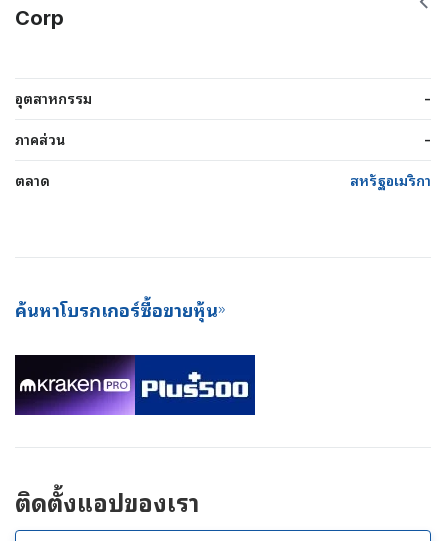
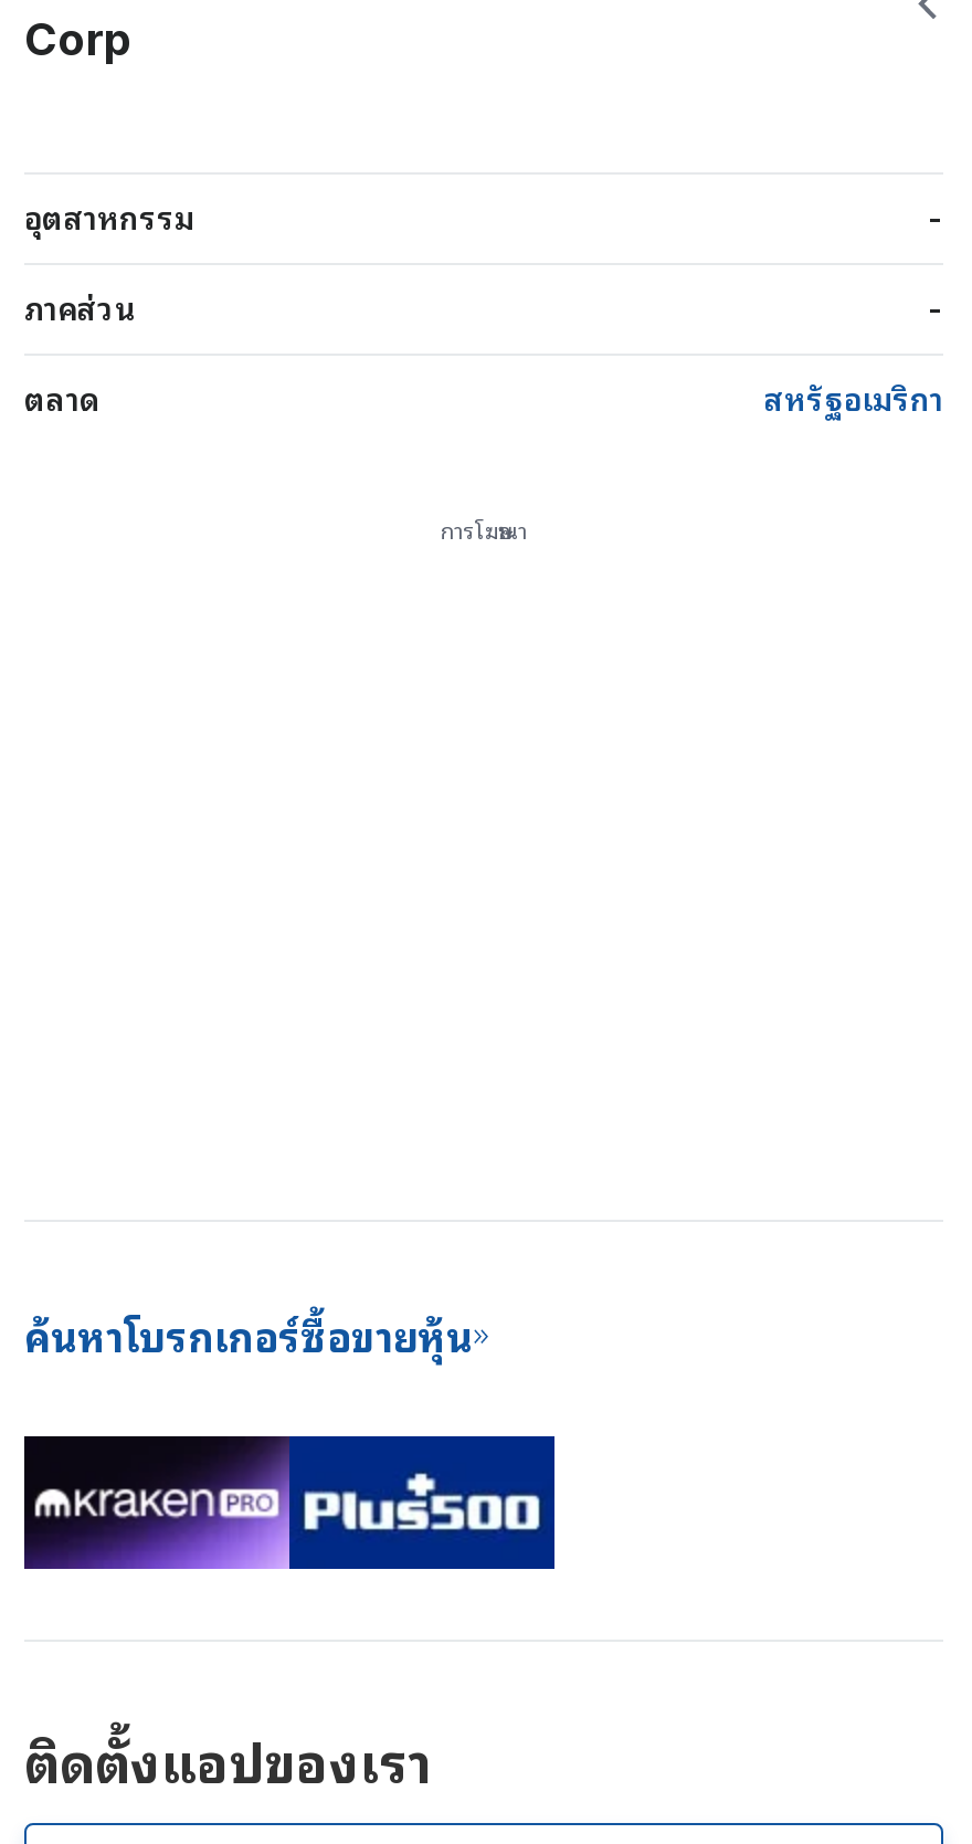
none -> [441,517,527,543] การโฆษณา

